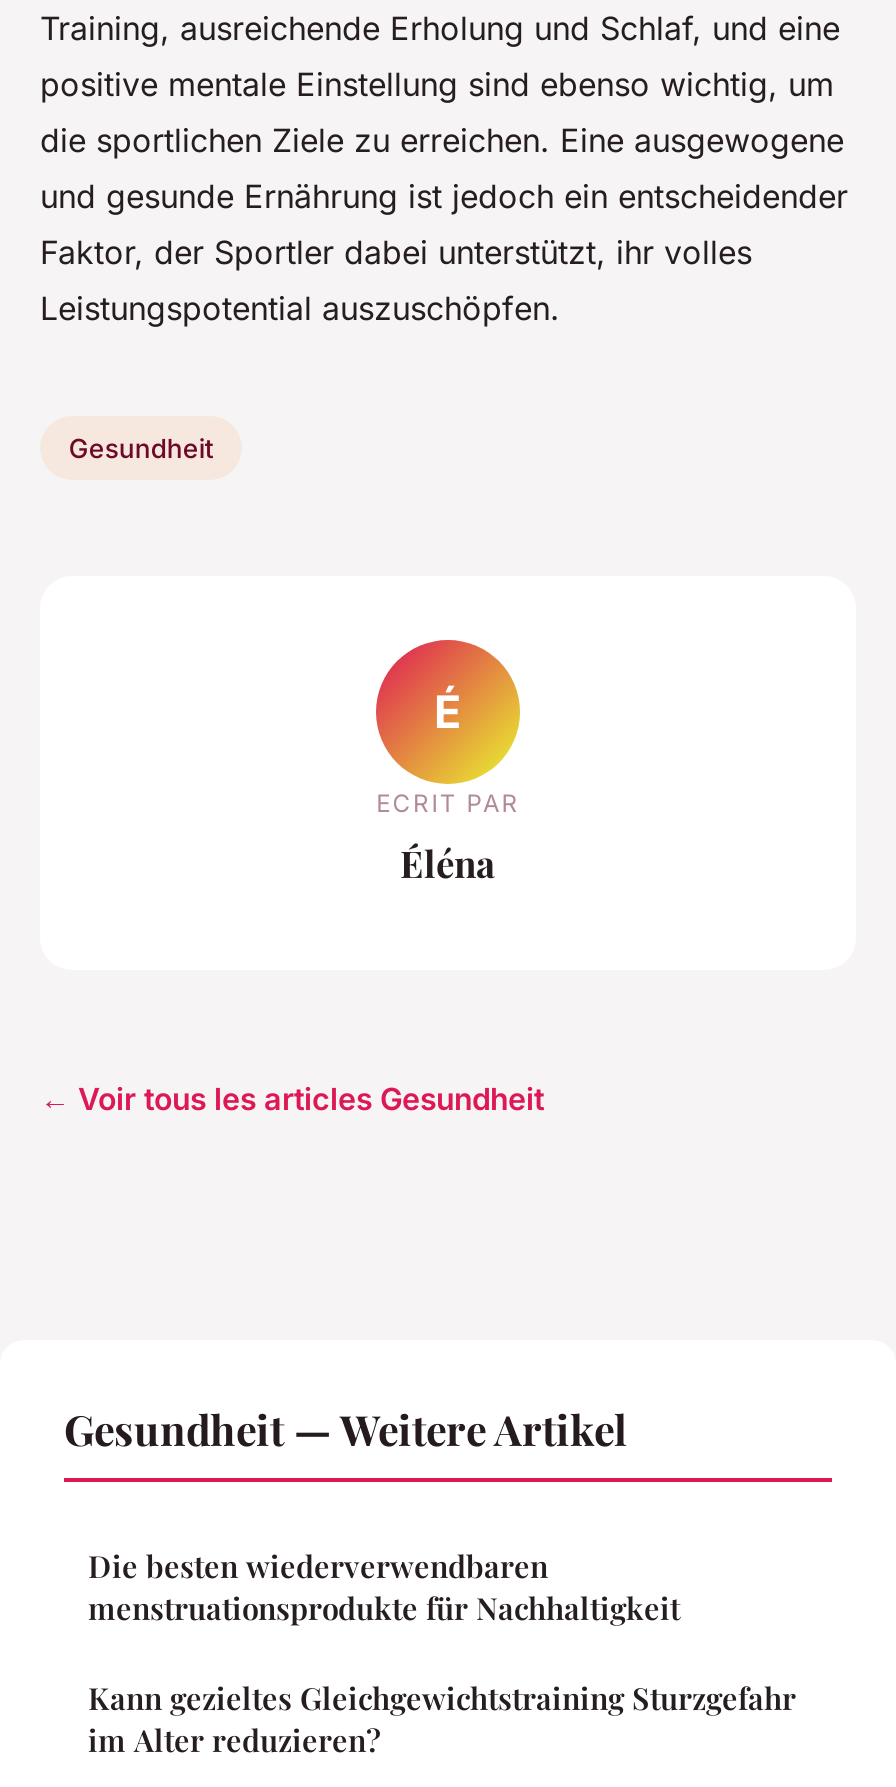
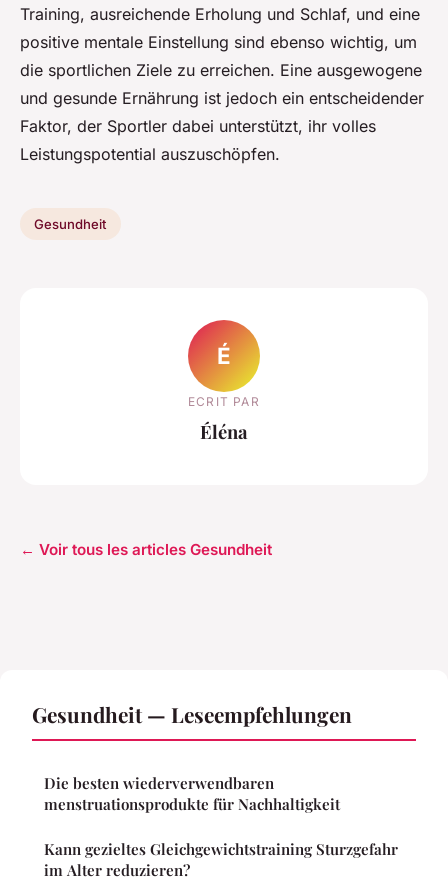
[64,1400,626,1456] Gesundheit — Weitere Artikel -> [32,700,352,728] Gesundheit — Leseempfehlungen

